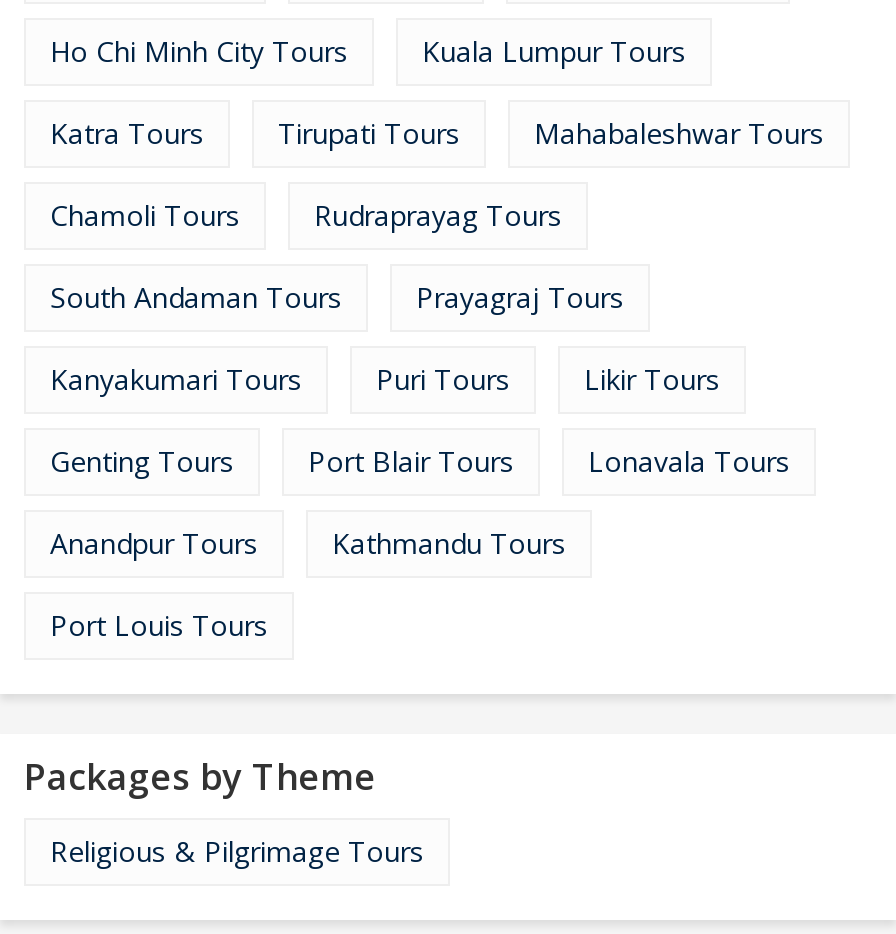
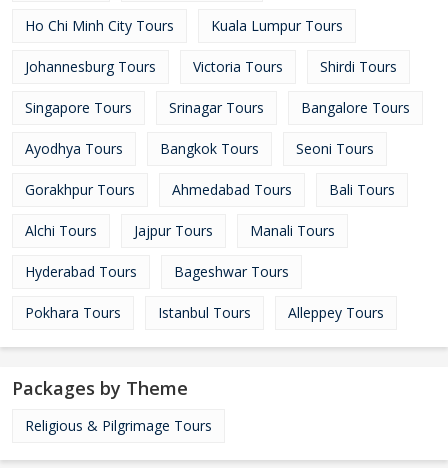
[50,114,824,152] Katra Tours | Tirupati Tours | Mahabaleshwar Tours -> [25,57,397,76] Johannesburg Tours | Victoria Tours | Shirdi Tours
[50,196,562,234] Chamoli Tours | Rudraprayag Tours -> [25,98,410,117] Singapore Tours | Srinagar Tours | Bangalore Tours
[50,278,624,316] South Andaman Tours | Prayagraj Tours -> [25,139,374,158] Ayodhya Tours | Bangkok Tours | Seoni Tours
[50,360,720,398] Kanyakumari Tours | Puri Tours | Likir Tours -> [25,180,395,199] Gorakhpur Tours | Ahmedabad Tours | Bali Tours
[50,442,790,480] Genting Tours | Port Blair Tours | Lonavala Tours -> [25,221,335,240] Alchi Tours | Jajpur Tours | Manali Tours
[50,524,566,562] Anandpur Tours | Kathmandu Tours -> [25,262,289,281] Hyderabad Tours | Bageshwar Tours
[50,606,268,644] Port Louis Tours -> [25,303,384,322] Pokhara Tours | Istanbul Tours | Alleppey Tours

